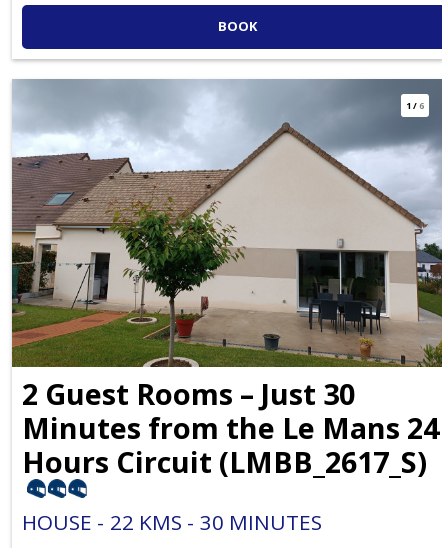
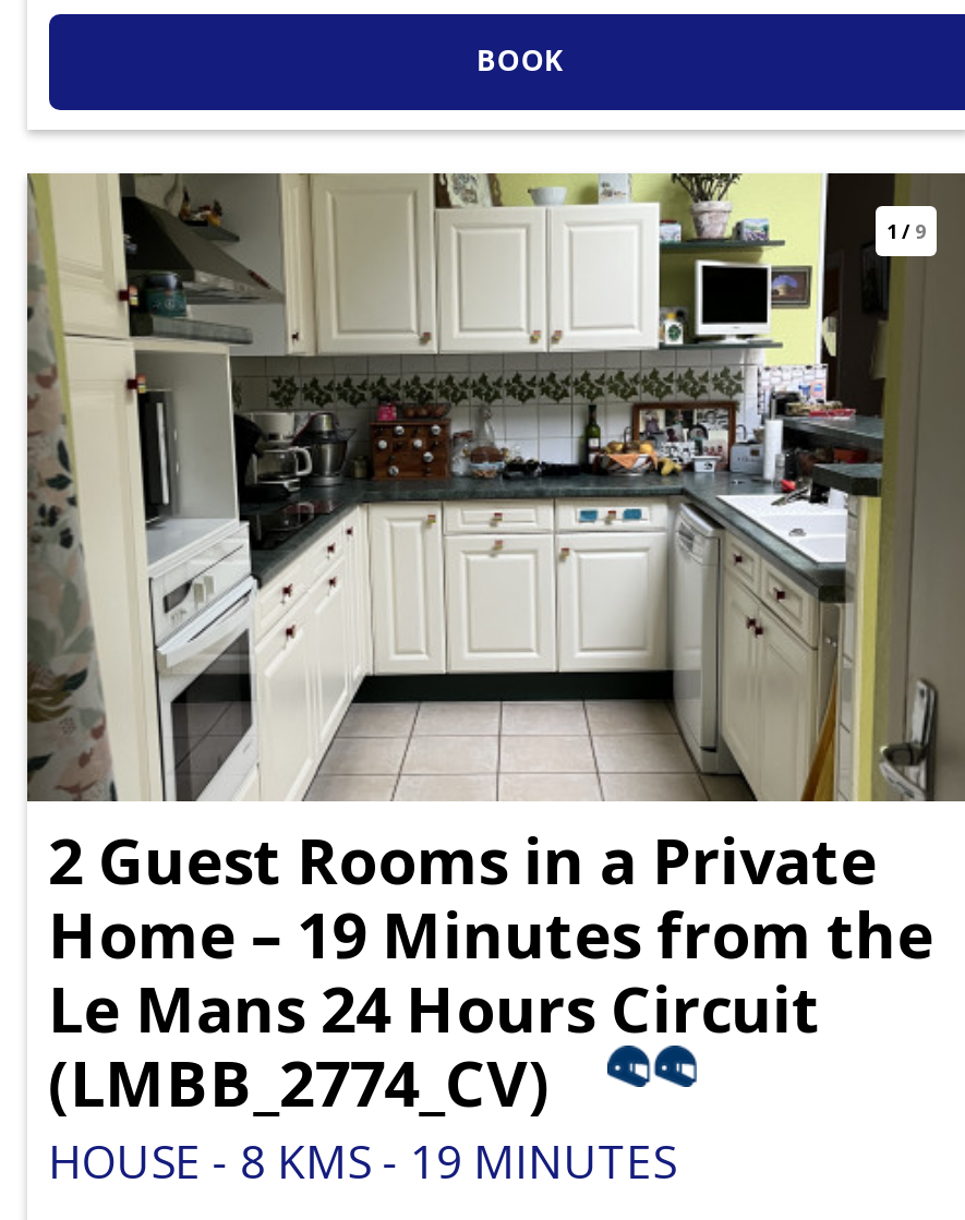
[12,78,439,367] [image] | 1 / 6 -> [25,171,958,801] [image] | 1 / 9
[22,374,439,481] 2 Guest Rooms – Just 30 | Minutes from the Le Mans 24 | Hours Circuit (LMBB_2617_S) -> [48,817,934,1124] 2 Guest Rooms in a Private | Home – 19 Minutes from the | Le Mans 24 Hours Circuit | (LMBB_2774_CV)
[110,508,182,536] 22 KMS -> [240,1131,371,1192] 8 KMS
[200,508,322,536] 30 MINUTES -> [410,1131,676,1192] 19 MINUTES

